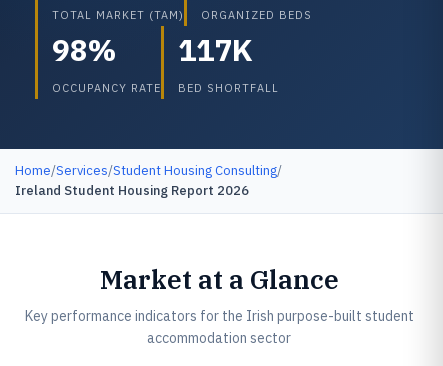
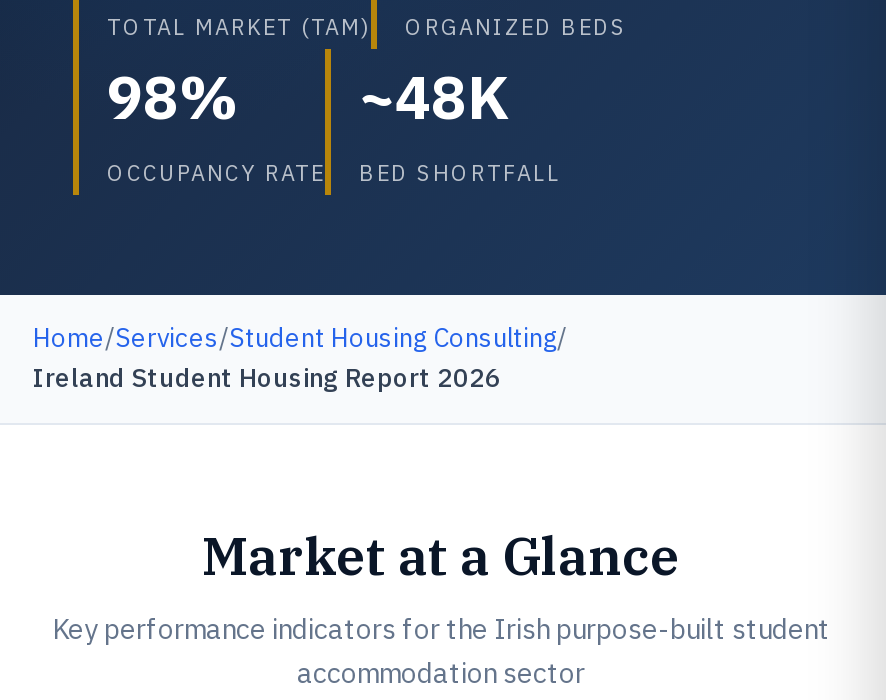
[52,30,253,69] 98% 117K -> [107,57,509,135] 98% ~48K

